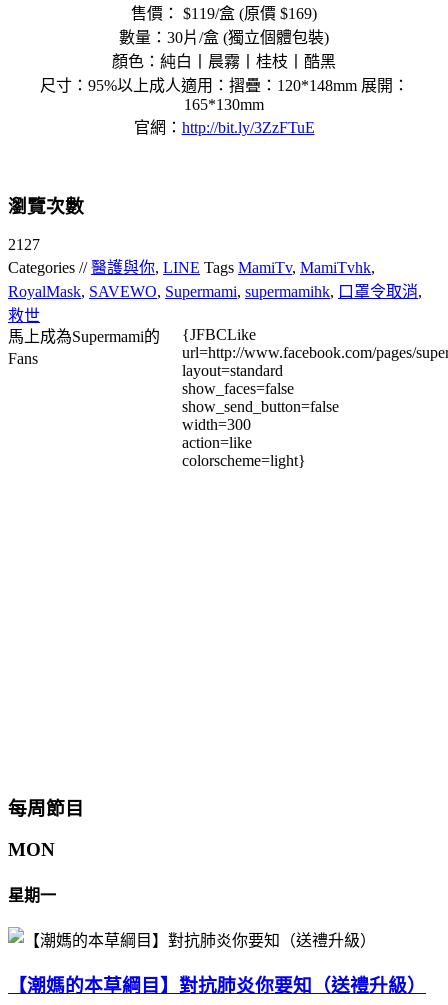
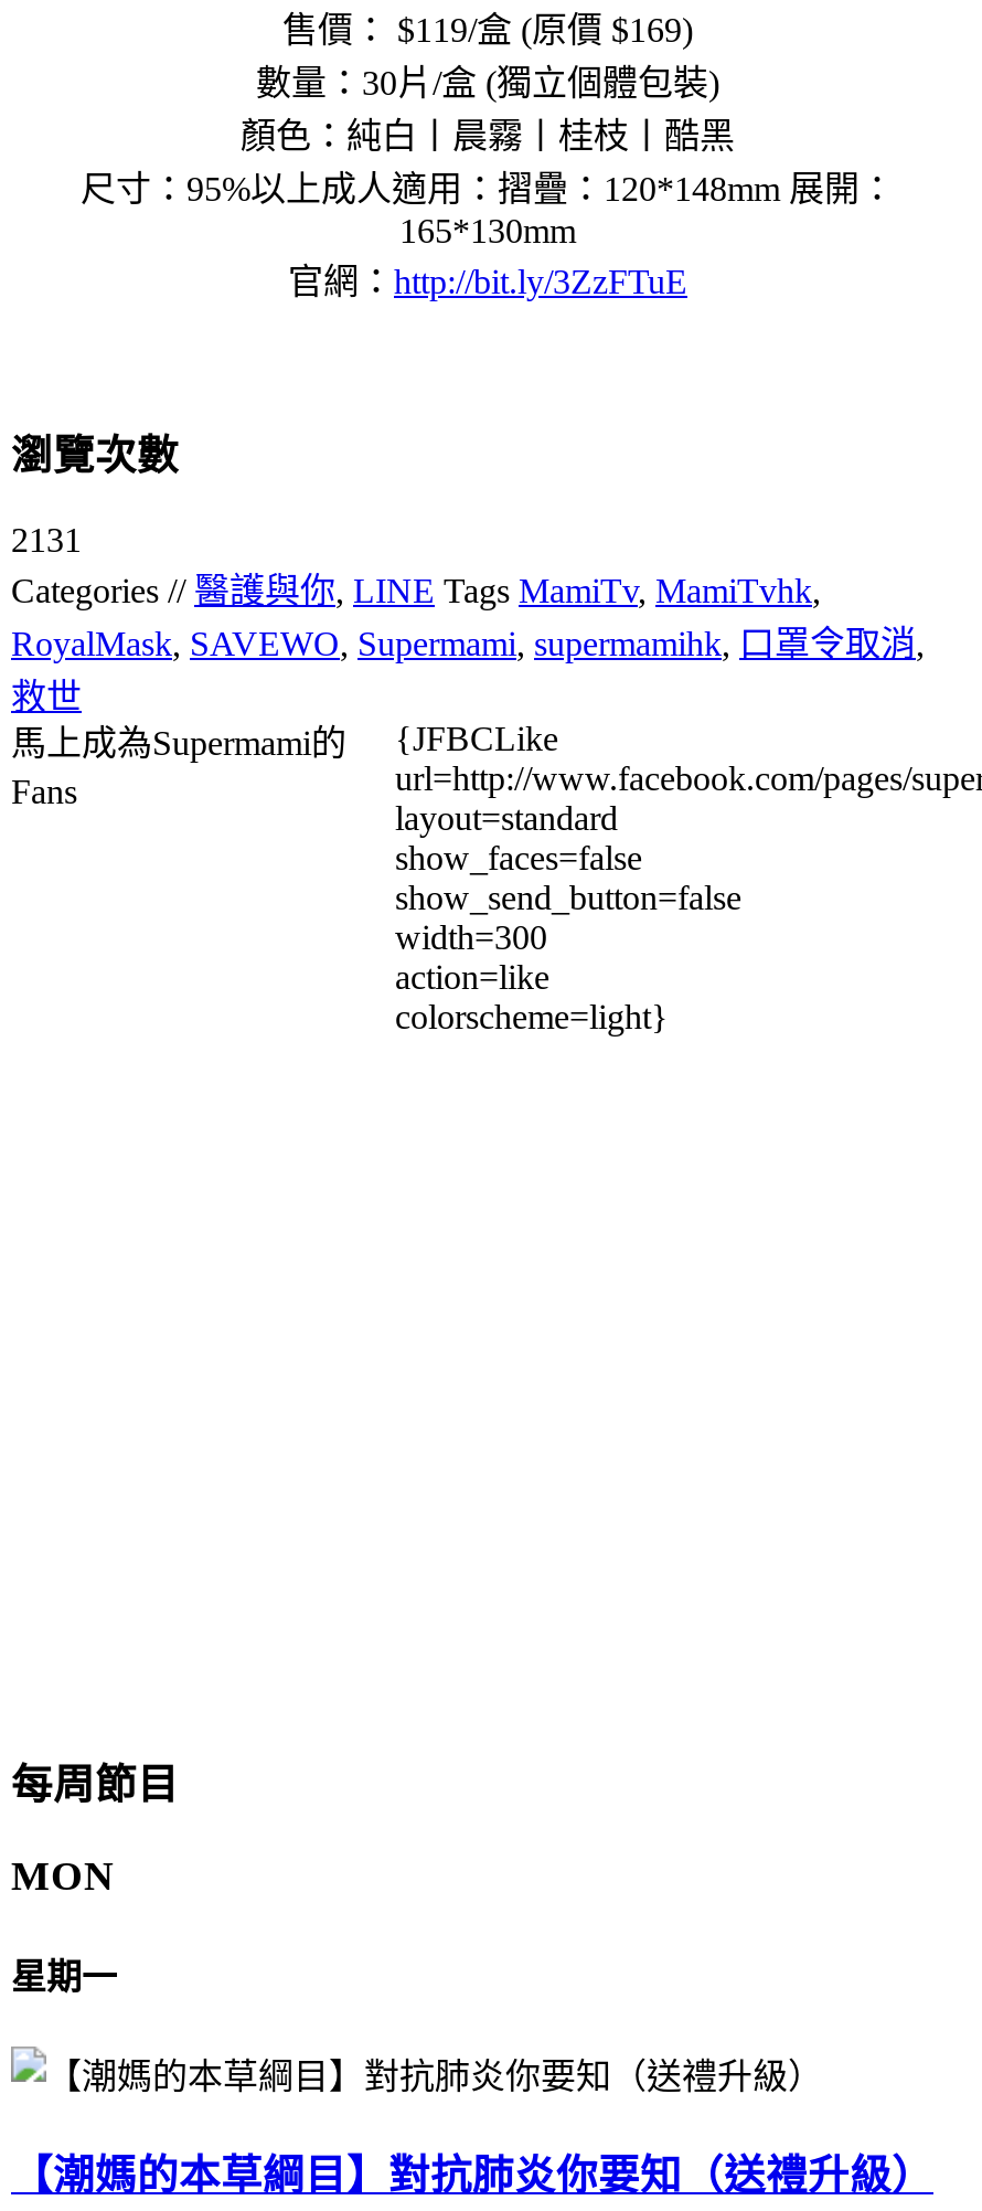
[8,236,40,253] 2127 -> [11,522,82,559] 2131

